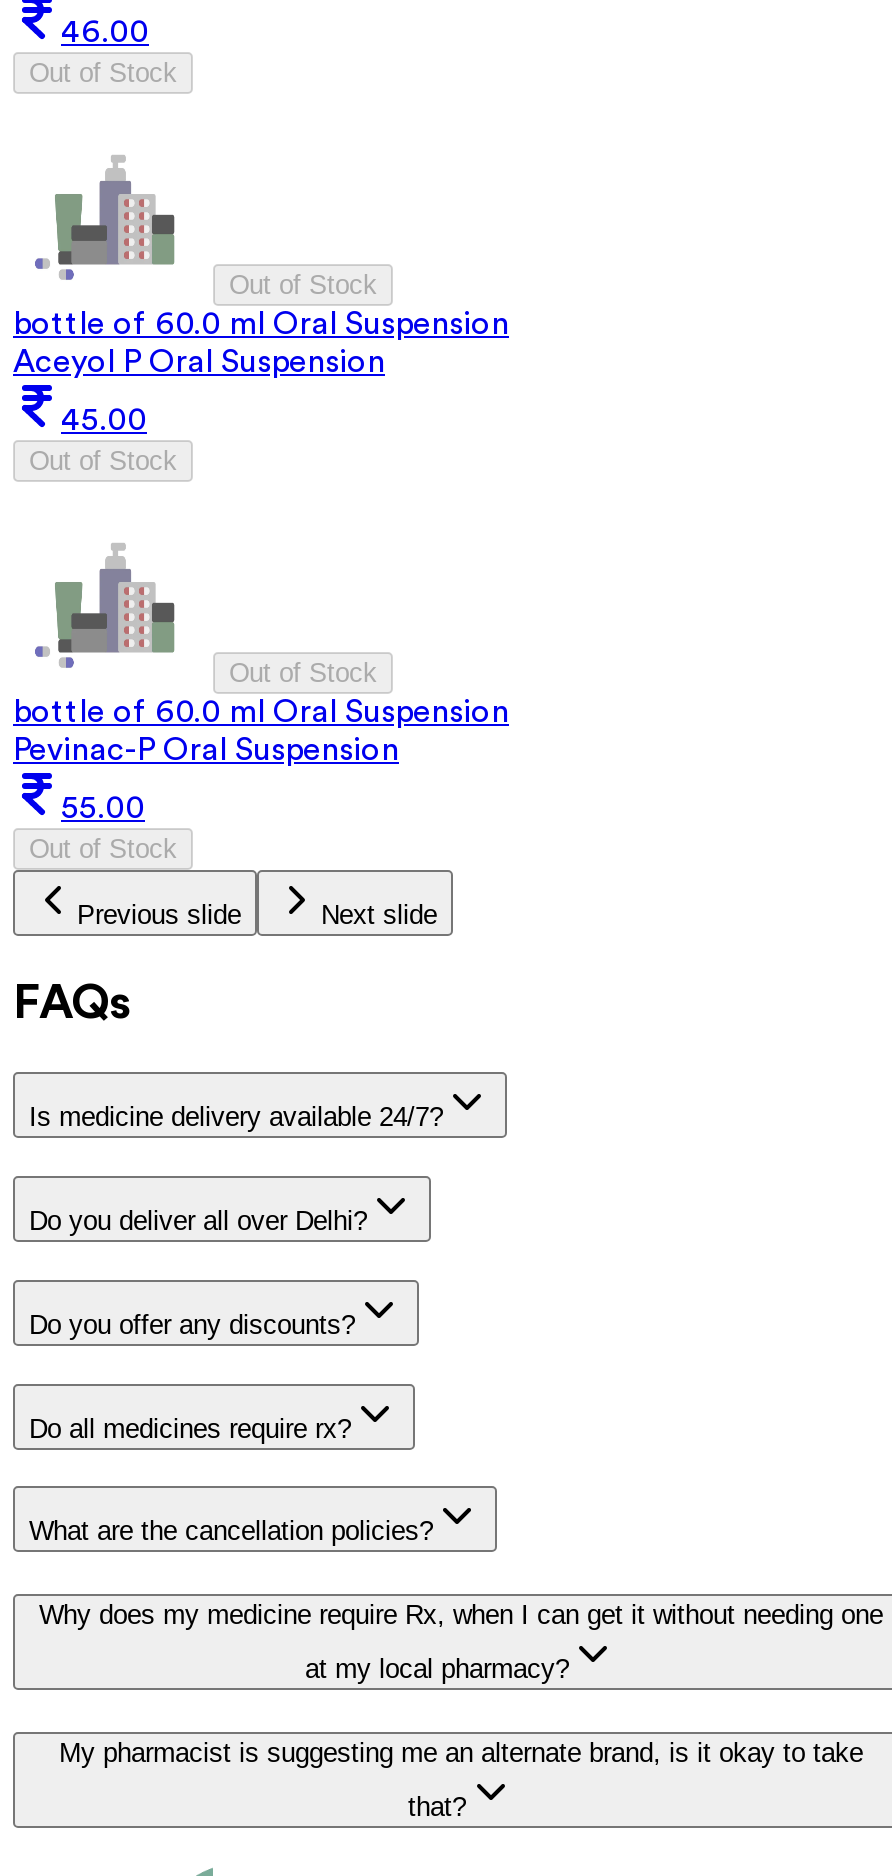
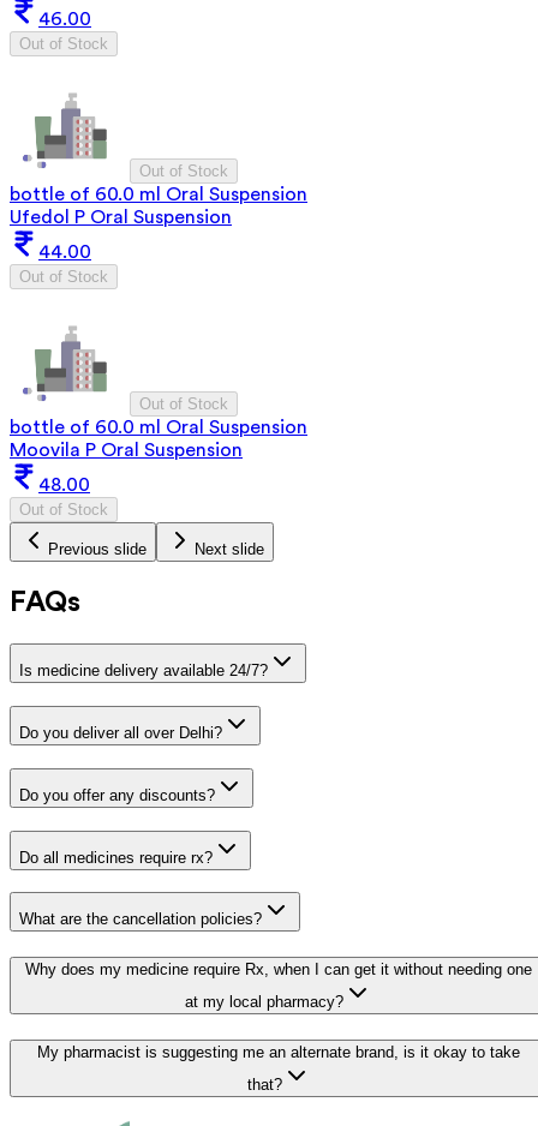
[13,345,385,377] Aceyol P Oral Suspension -> [10,207,232,227] Ufedol P Oral Suspension
[61,403,147,435] 45.00 -> [38,242,91,261] 44.00
[13,733,399,765] Pevinac-P Oral Suspension -> [10,440,243,459] Moovila P Oral Suspension
[61,791,145,823] 55.00 -> [38,475,90,494] 48.00

